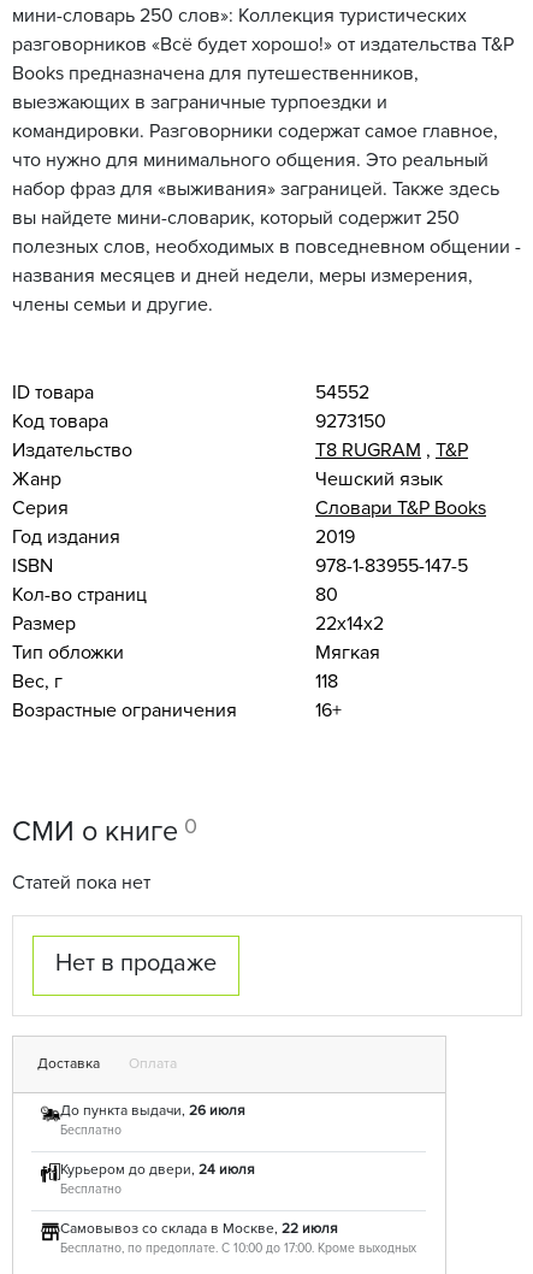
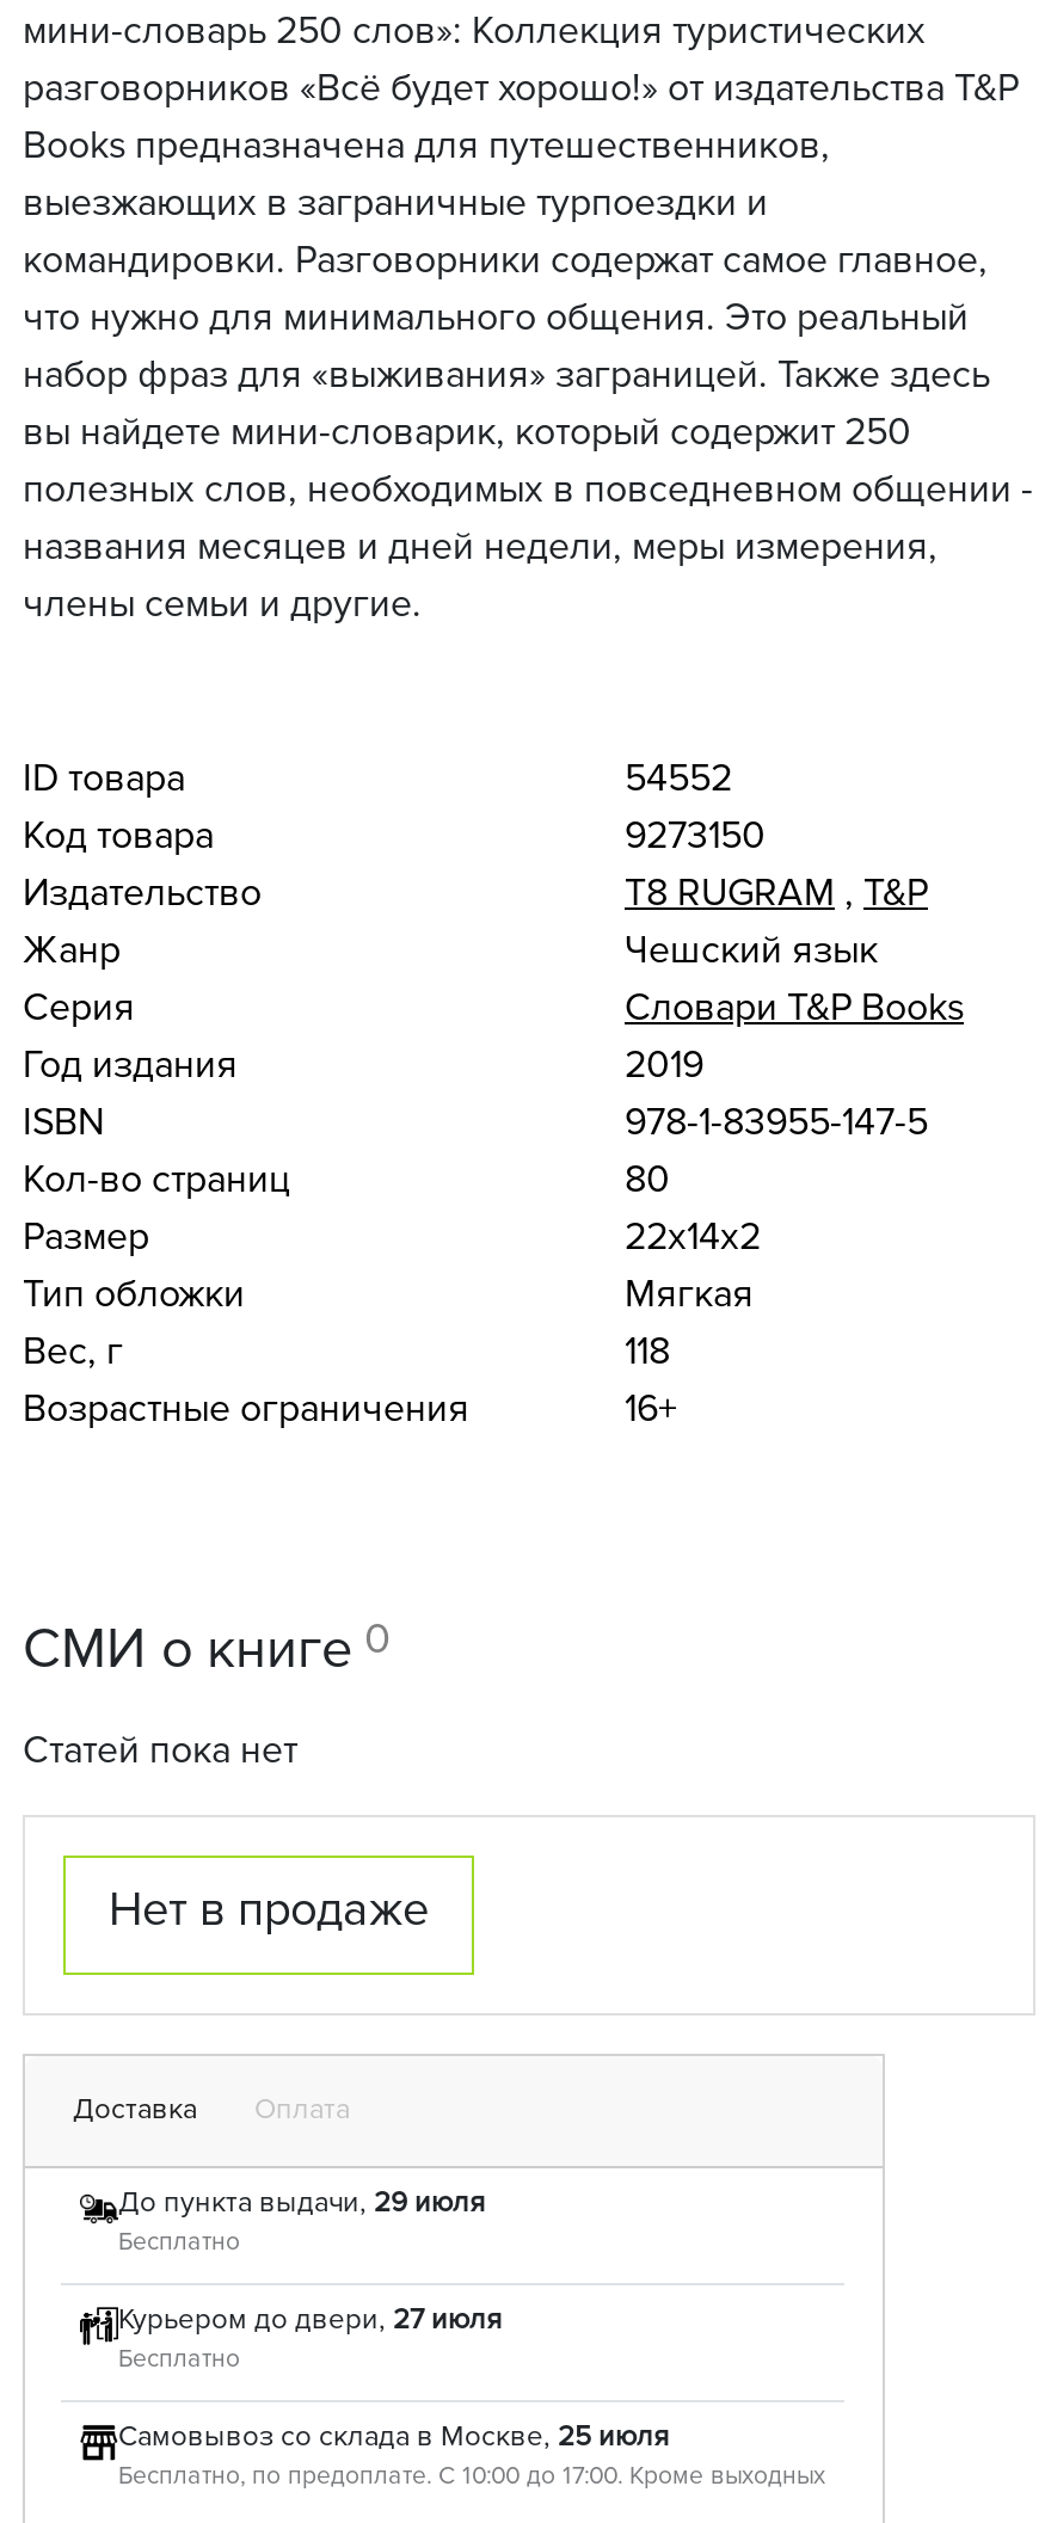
[60,1102,245,1120] До пункта выдачи, 26 июля -> [118,2186,486,2222] До пункта выдачи, 29 июля
[60,1161,255,1179] Курьером до двери, 24 июля -> [118,2303,503,2339] Курьером до двери, 27 июля
[60,1220,338,1238] Самовывоз со склада в Москве, 22 июля -> [118,2420,670,2456] Самовывоз со склада в Москве, 25 июля

